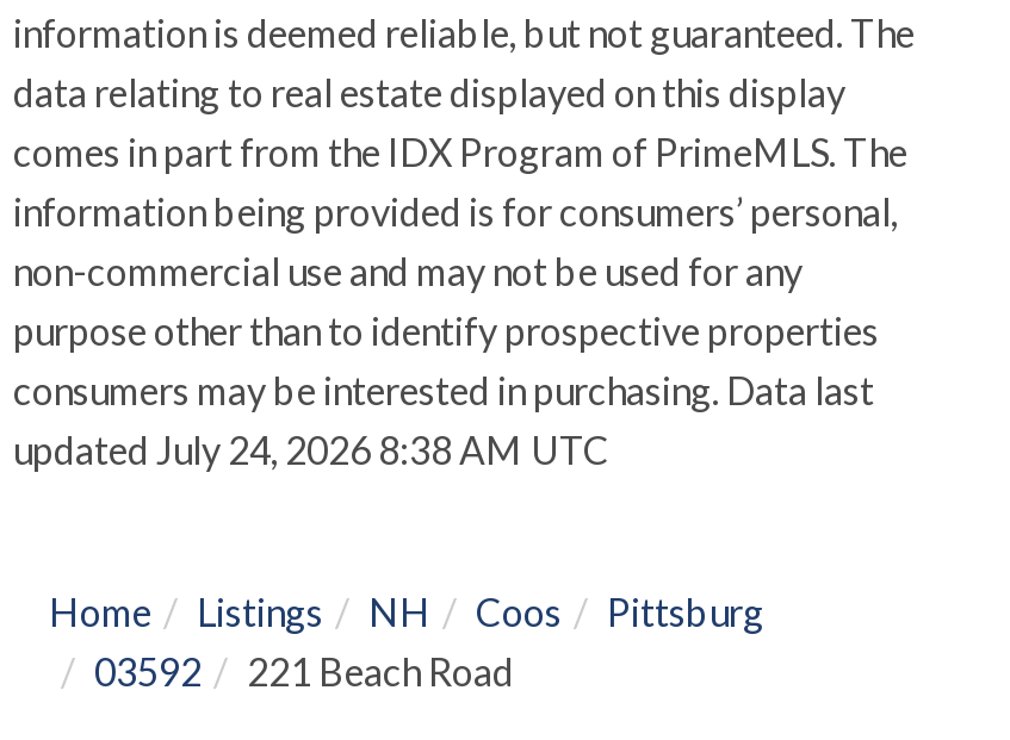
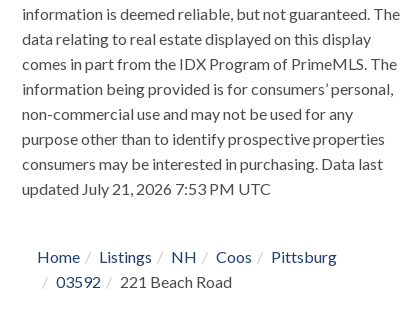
[13,426,609,471] updated July 24, 2026 8:38 AM UTC -> [22,179,271,198] updated July 21, 2026 7:53 PM UTC

